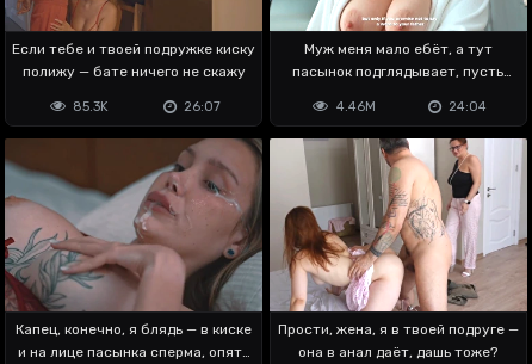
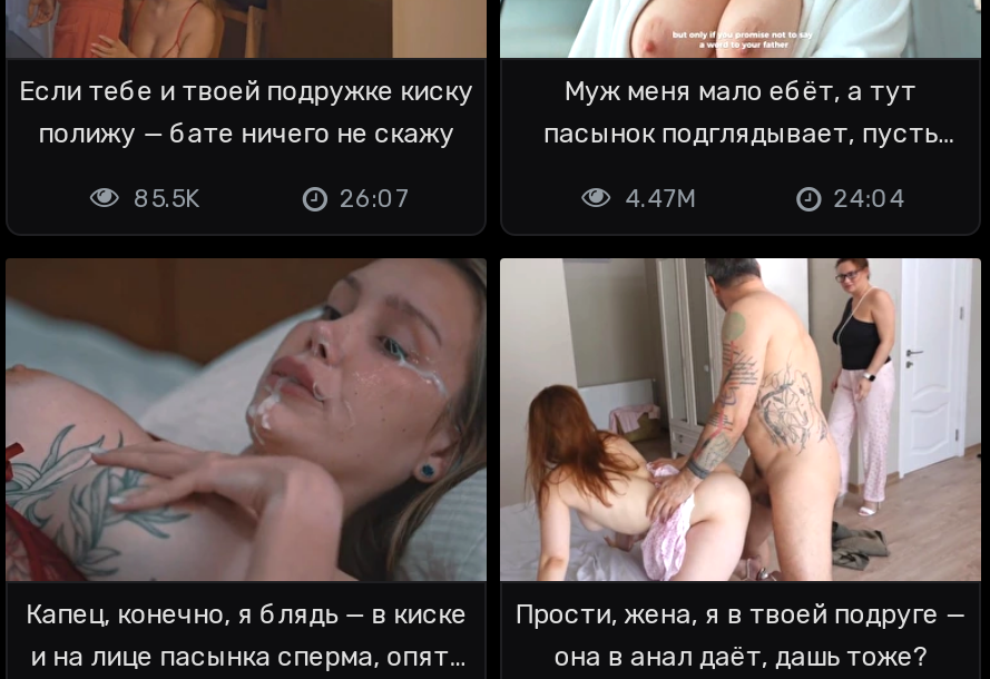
[73,99,109,114] 85.3K -> [133,184,200,213] 85.5K
[336,99,376,114] 4.46M -> [625,184,696,213] 4.47M

